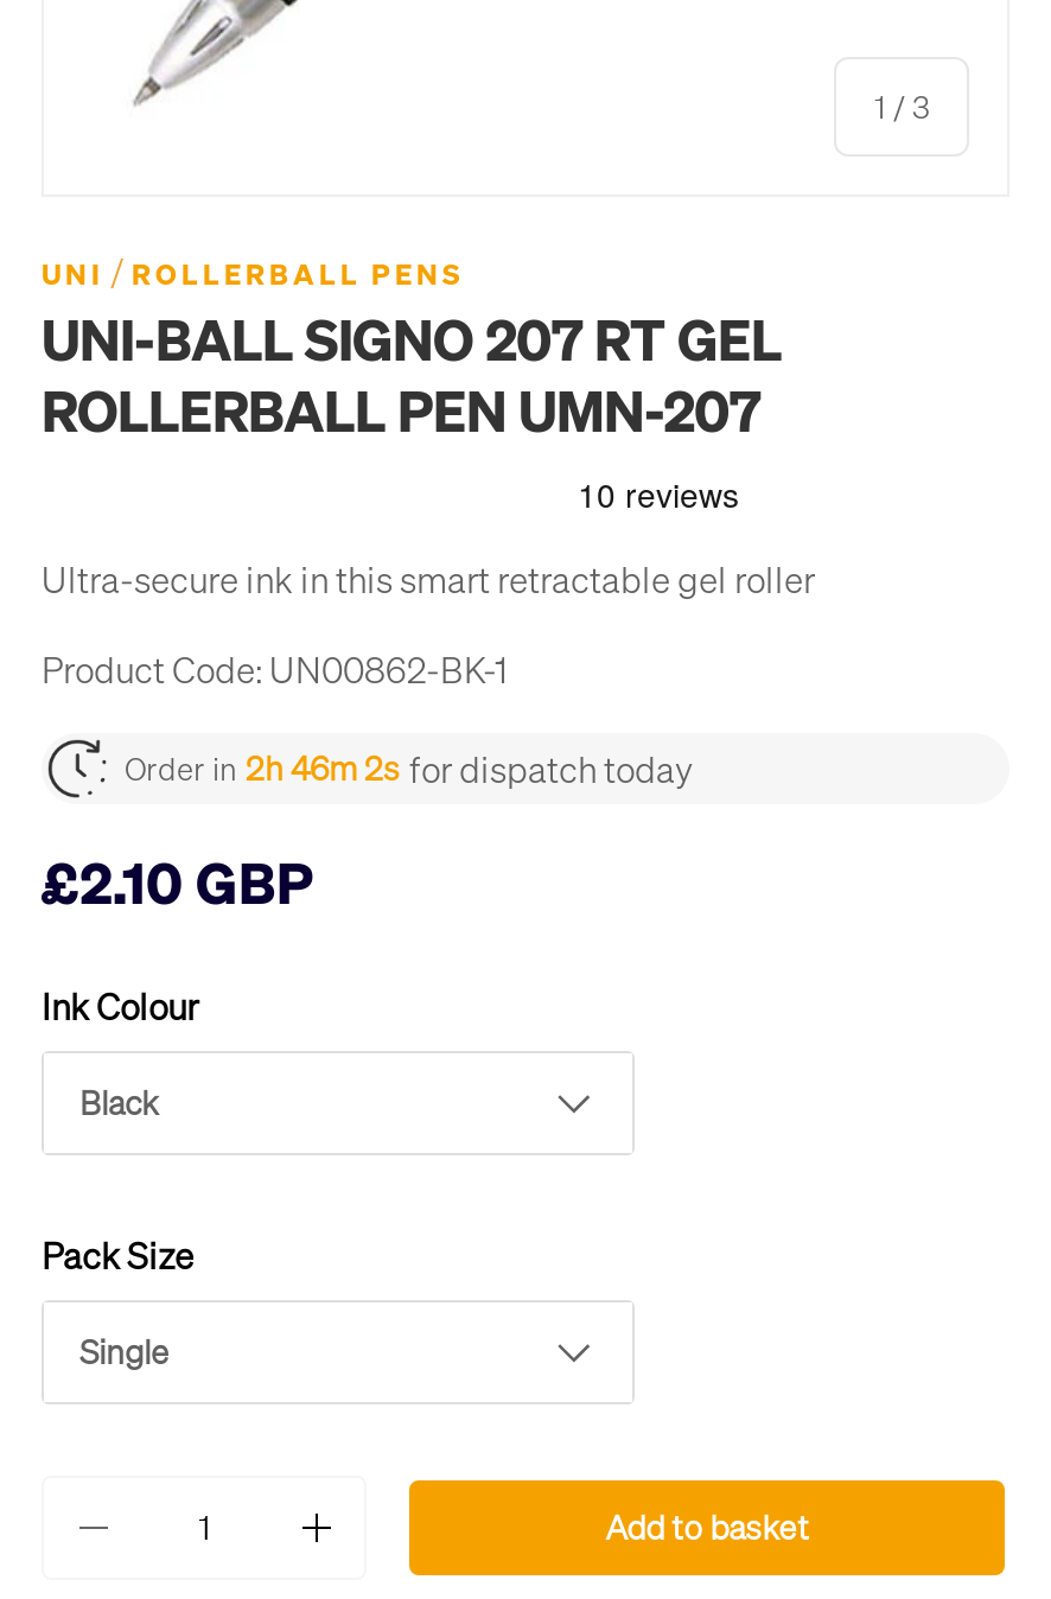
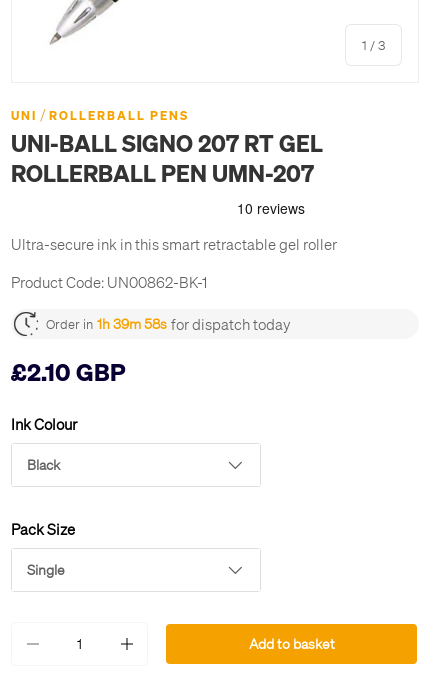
[125,744,694,792] Order in 2h 46m 2s for dispatch today -> [46,314,291,334] Order in 1h 39m 58s for dispatch today

